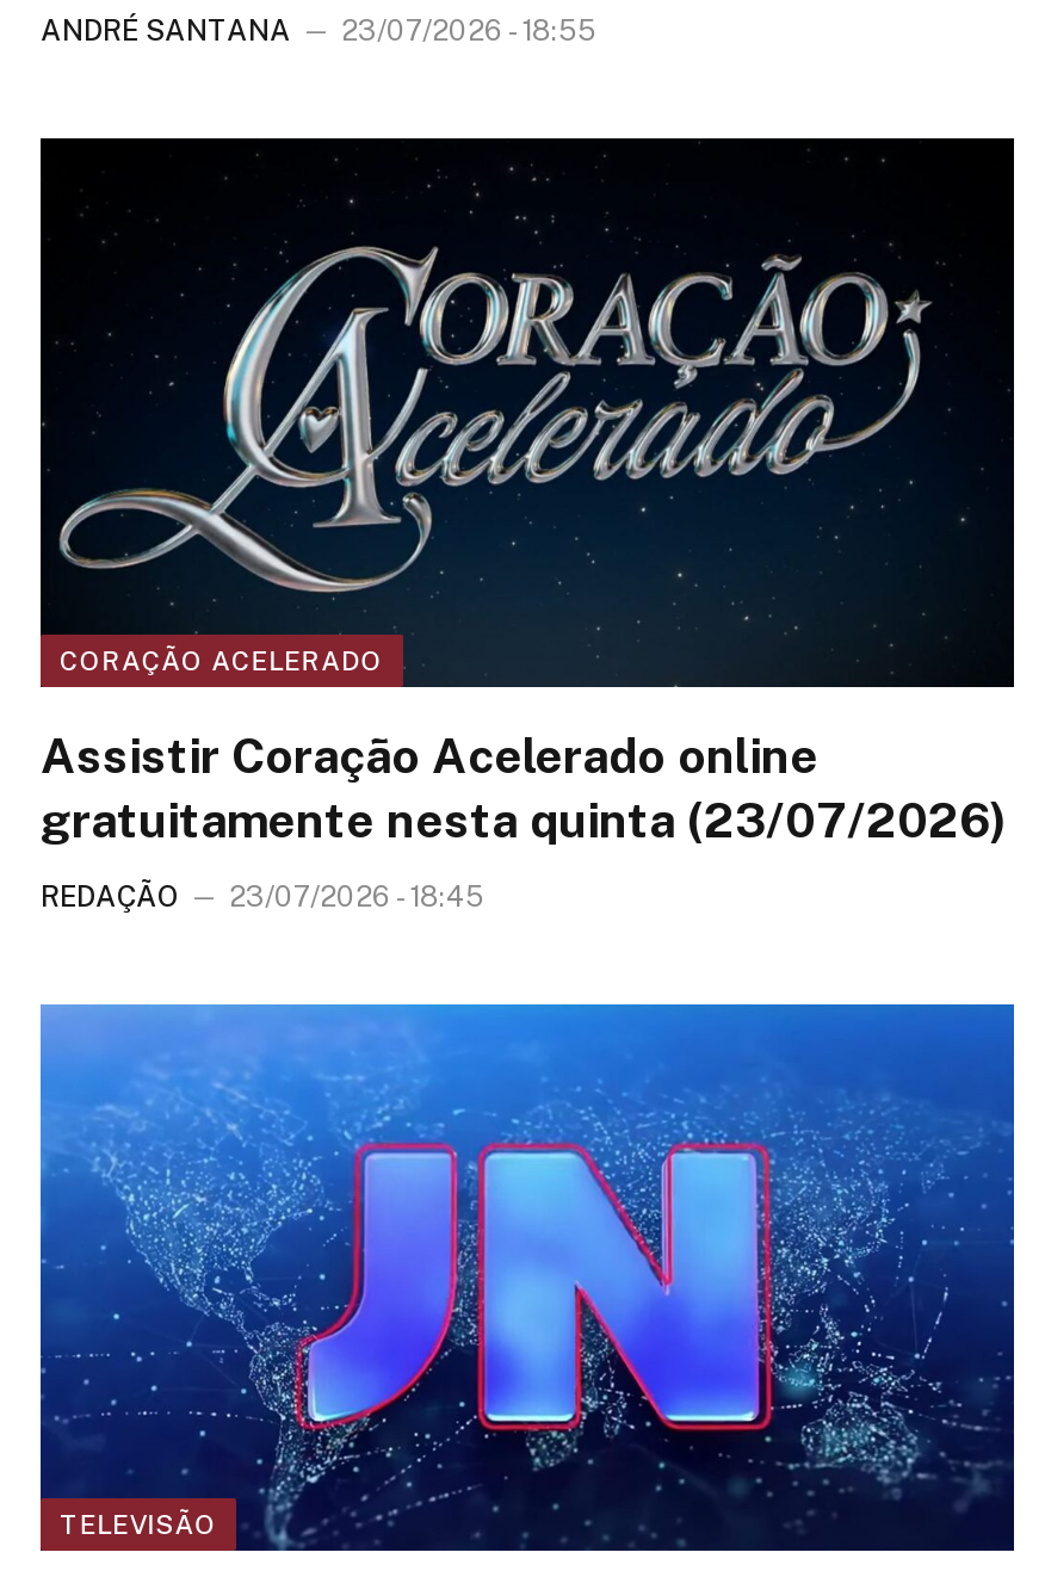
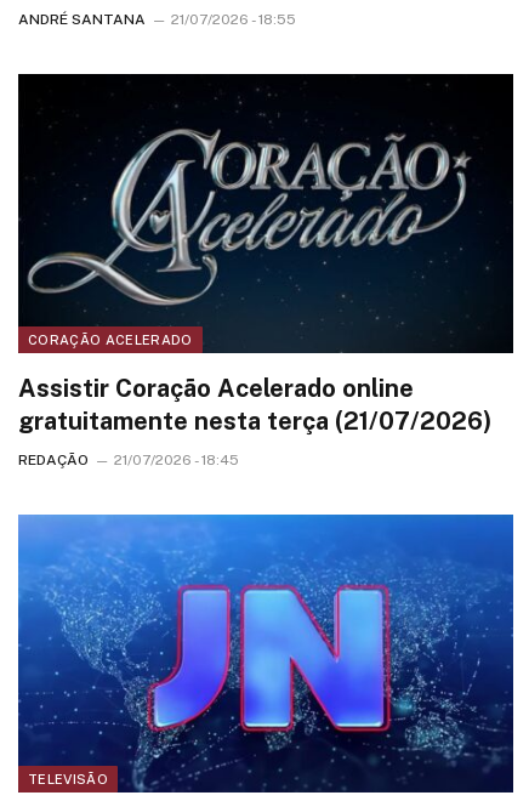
[41,14,596,48] ANDRÉ SANTANA 23/07/2026 - 18:55 -> [18,11,296,28] ANDRÉ SANTANA 21/07/2026 - 18:55
[41,791,1007,848] gratuitamente nesta quinta (23/07/2026) -> [18,406,491,435] gratuitamente nesta terça (21/07/2026)
[41,879,484,913] REDAÇÃO 23/07/2026 - 18:45 -> [18,451,239,468] REDAÇÃO 21/07/2026 - 18:45

